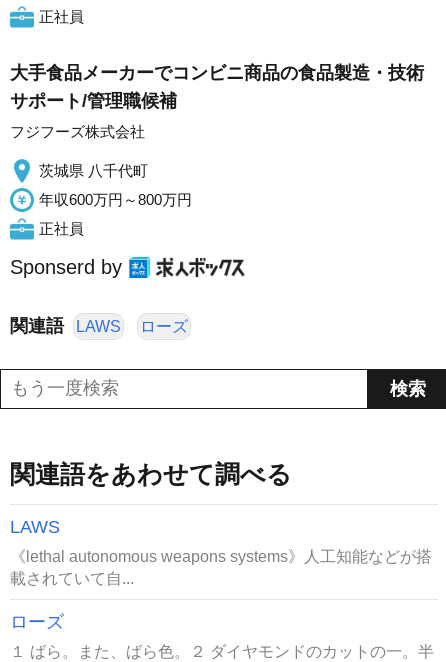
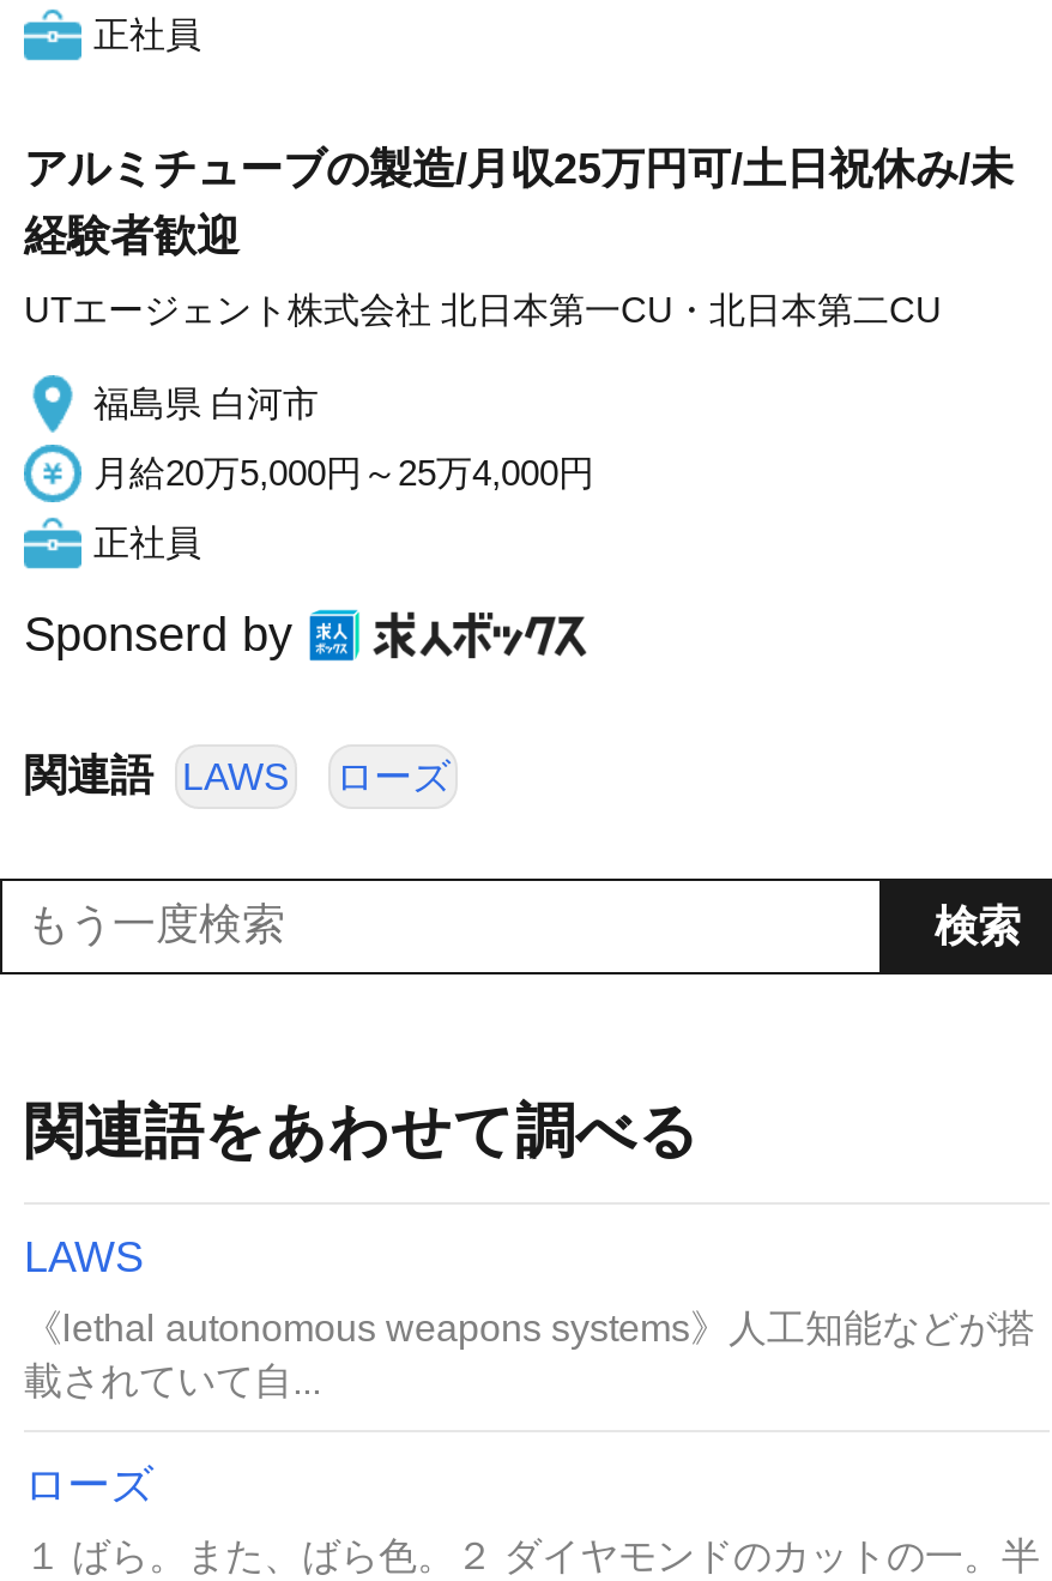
[10,63,424,111] 大手食品メーカーでコンビニ商品の食品製造・技術 | サポート/管理職候補 -> [24,145,1014,260] アルミチューブの製造/月収25万円可/土日祝休み/未 | 経験者歓迎
[10,123,145,140] フジフーズ株式会社 -> [24,289,942,330] UTエージェント株式会社 北日本第一CU・北日本第二CU
[39,162,148,179] 茨城県 八千代町 -> [93,382,319,423] 福島県 白河市
[39,191,192,208] 年収600万円～800万円 -> [93,452,594,493] 月給20万5,000円～25万4,000円

